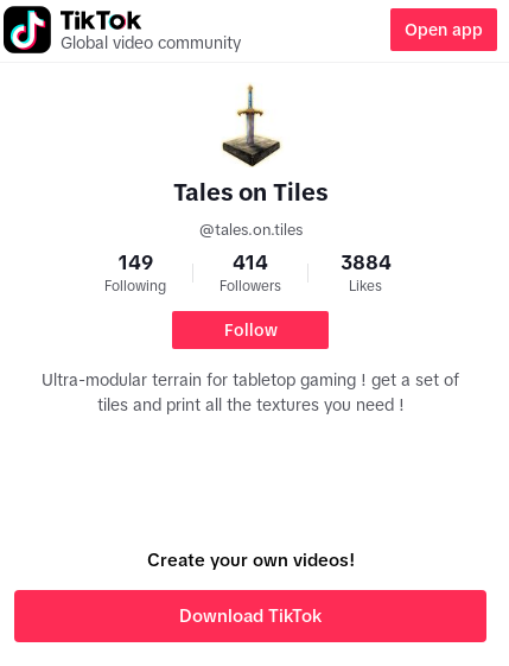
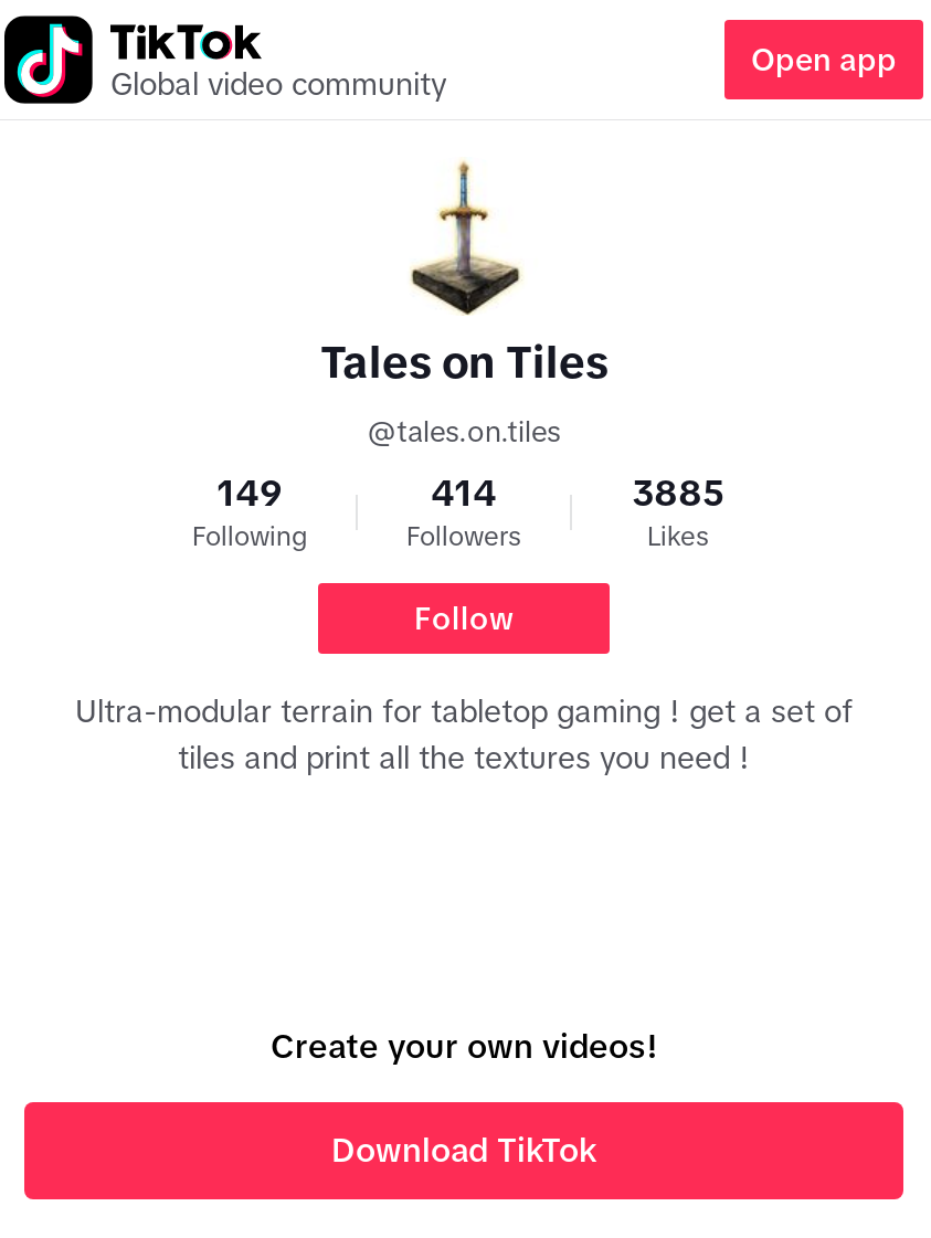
[340,252,391,273] 3884 -> [632,473,724,512] 3885

